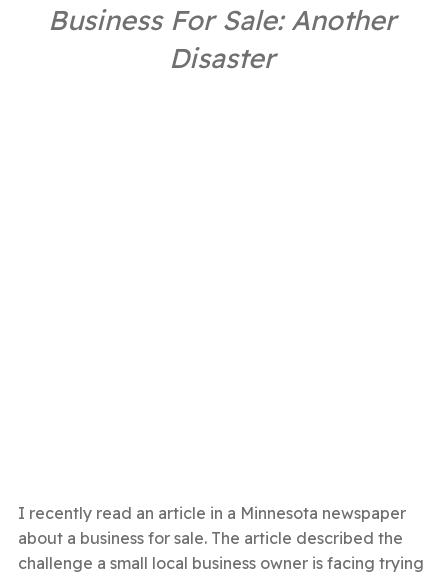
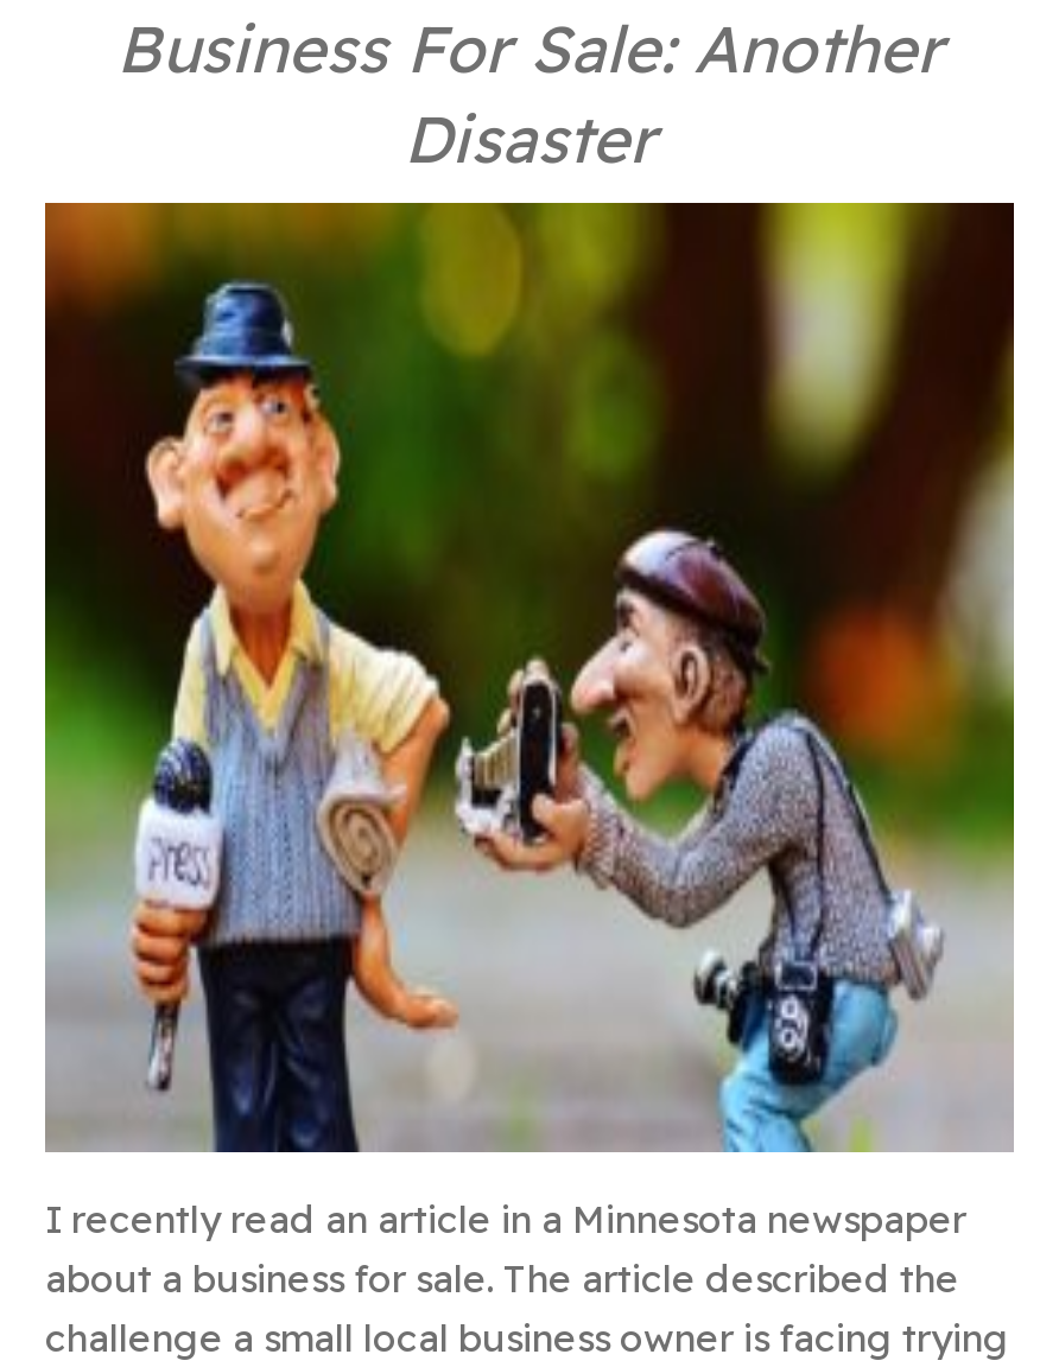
none -> [43,199,1016,1156] [image]

